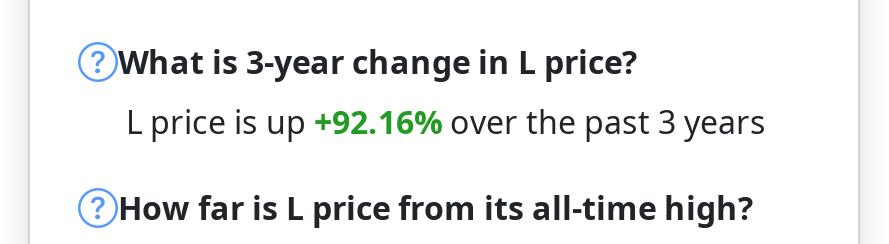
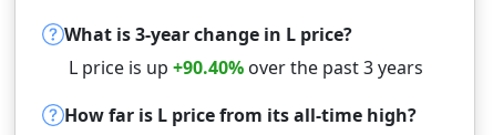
[126,100,766,144] L price is up +92.16% over the past 3 years -> [69,55,423,80] L price is up +90.40% over the past 3 years

